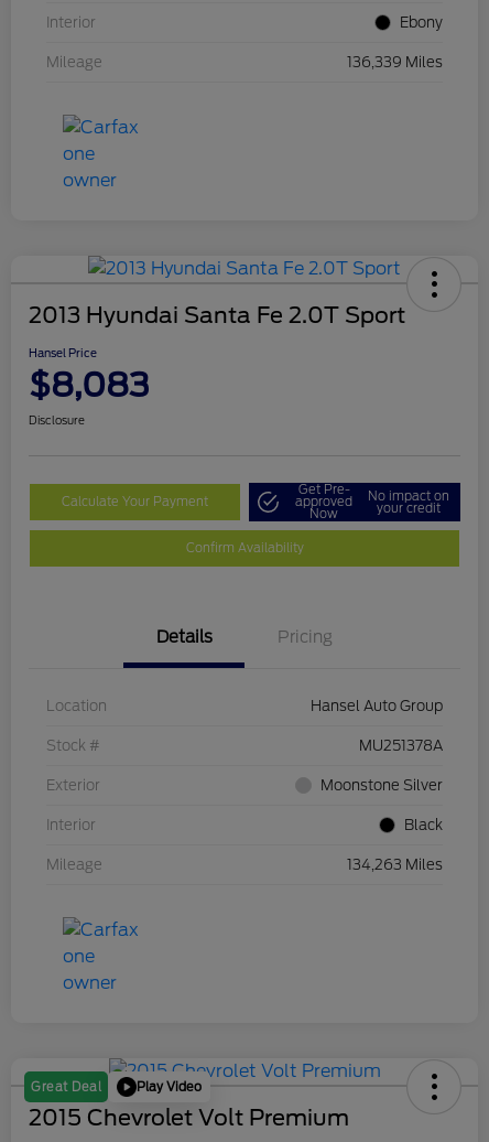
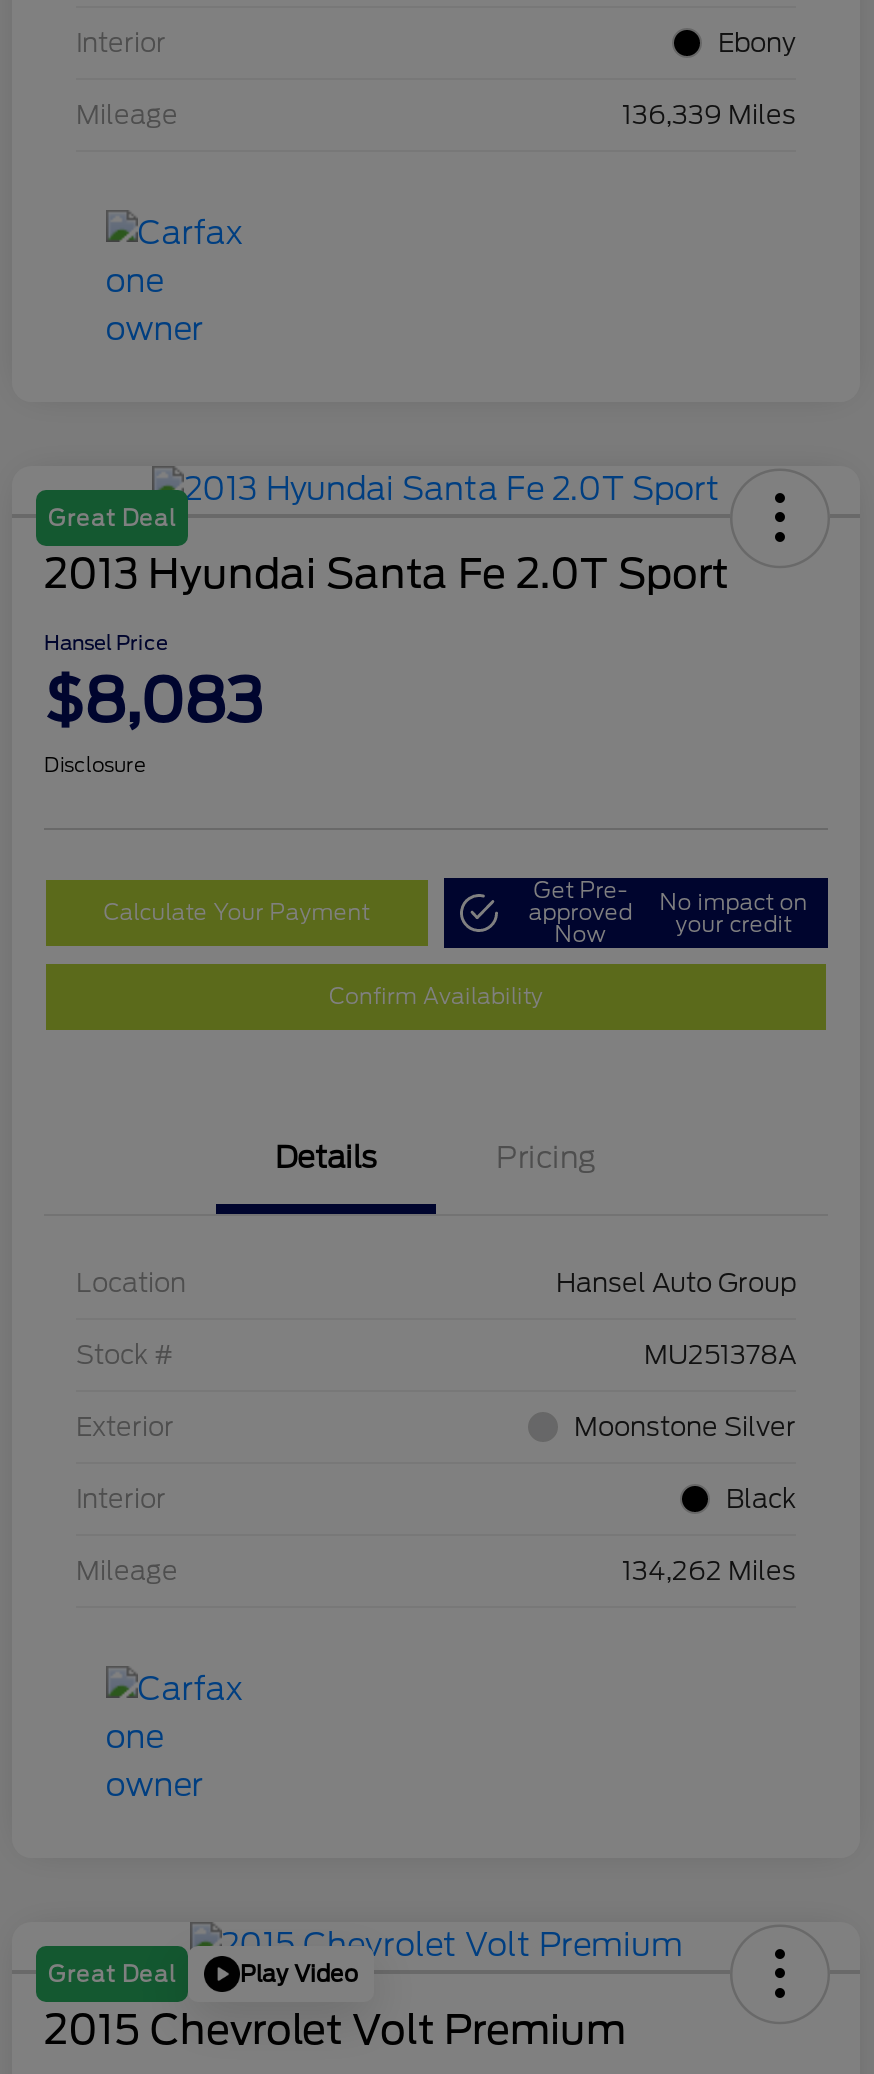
none -> [48,504,176,532] Great Deal
[347,857,443,873] 134,263 Miles -> [622,1556,796,1586] 134,262 Miles

